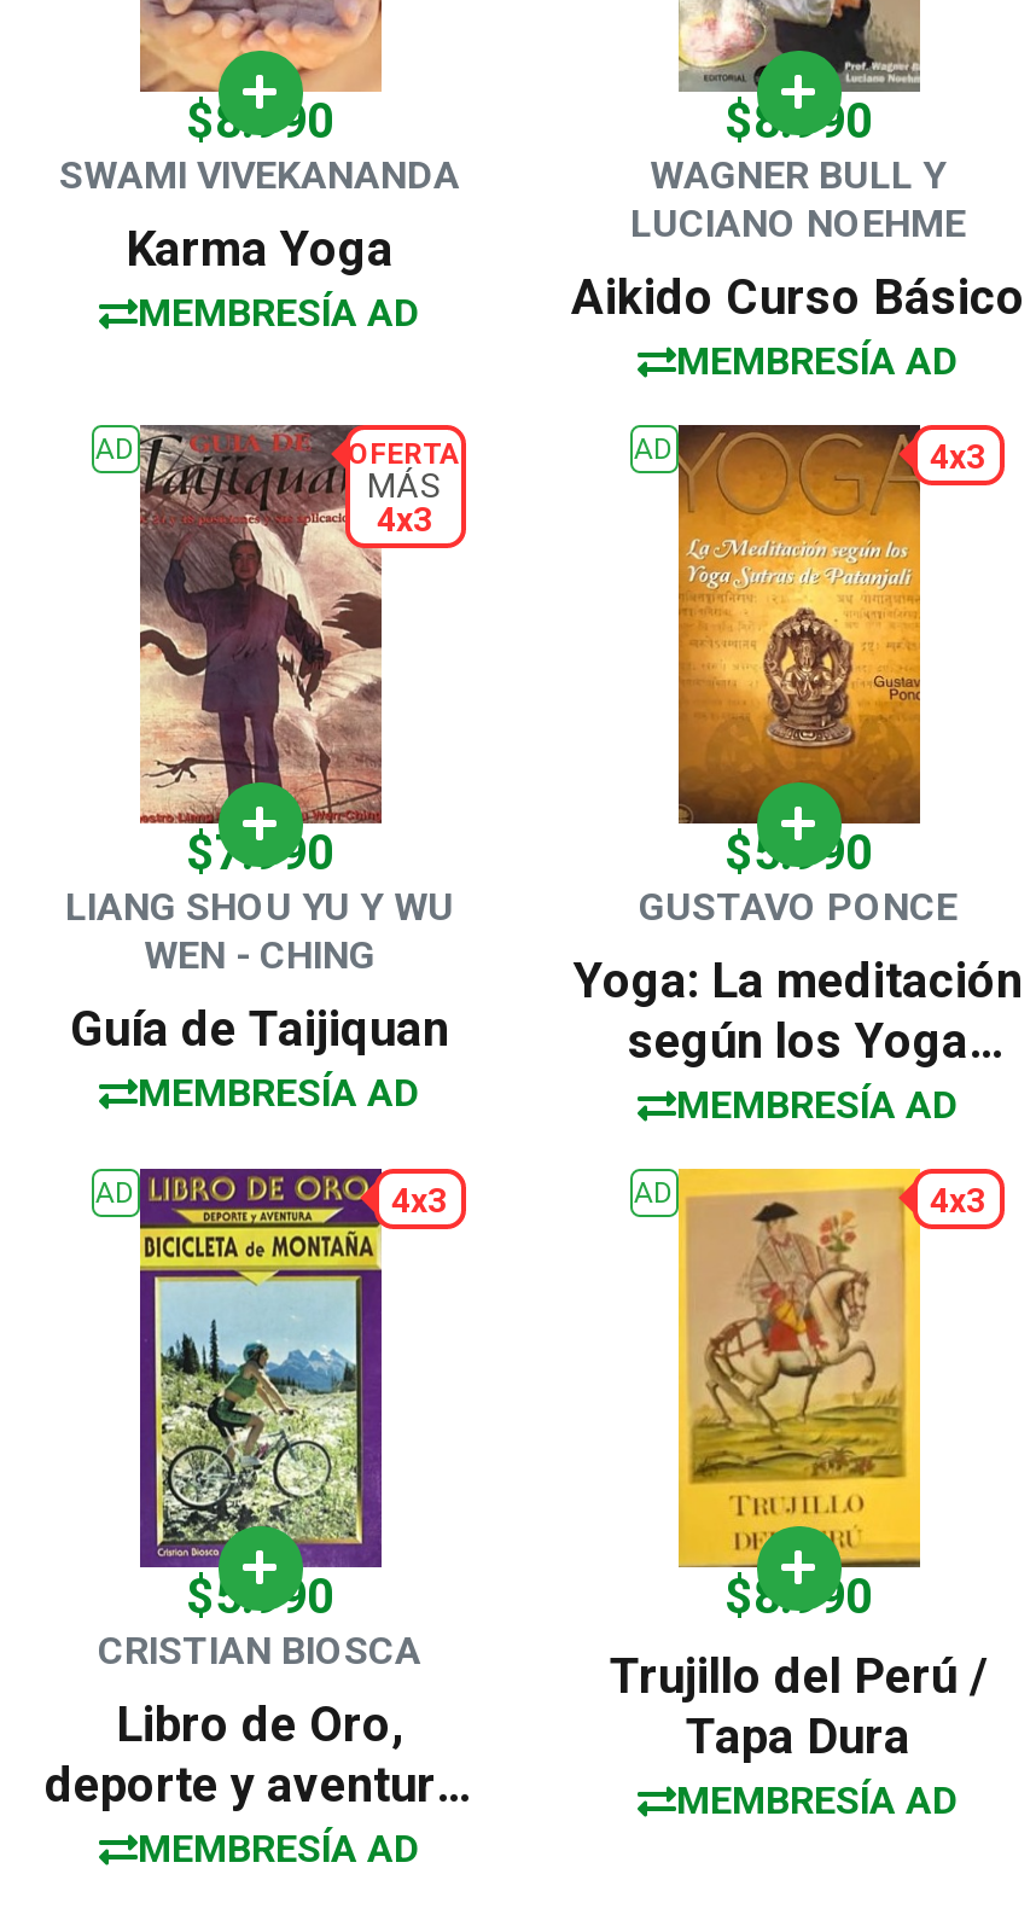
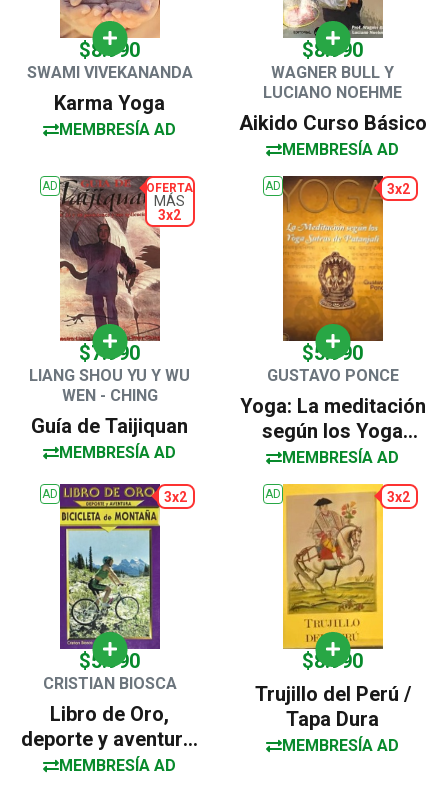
[930,436,985,475] 4x3 -> [387,180,410,196] 3x2
[377,499,432,537] 4x3 -> [158,206,181,222] 3x2
[391,1180,447,1218] 4x3 -> [164,488,187,504] 3x2
[930,1180,985,1218] 4x3 -> [387,488,410,504] 3x2

